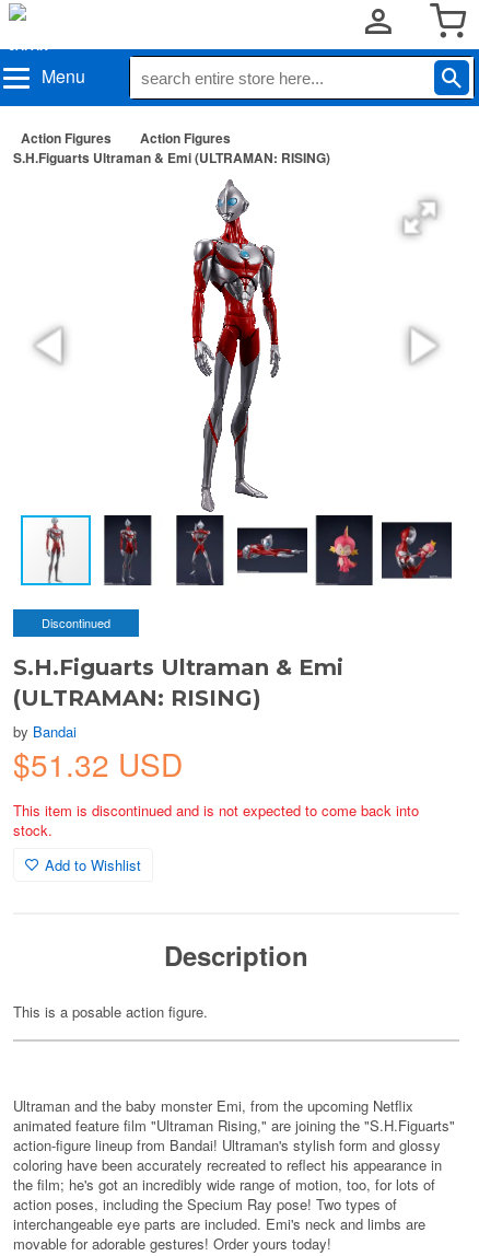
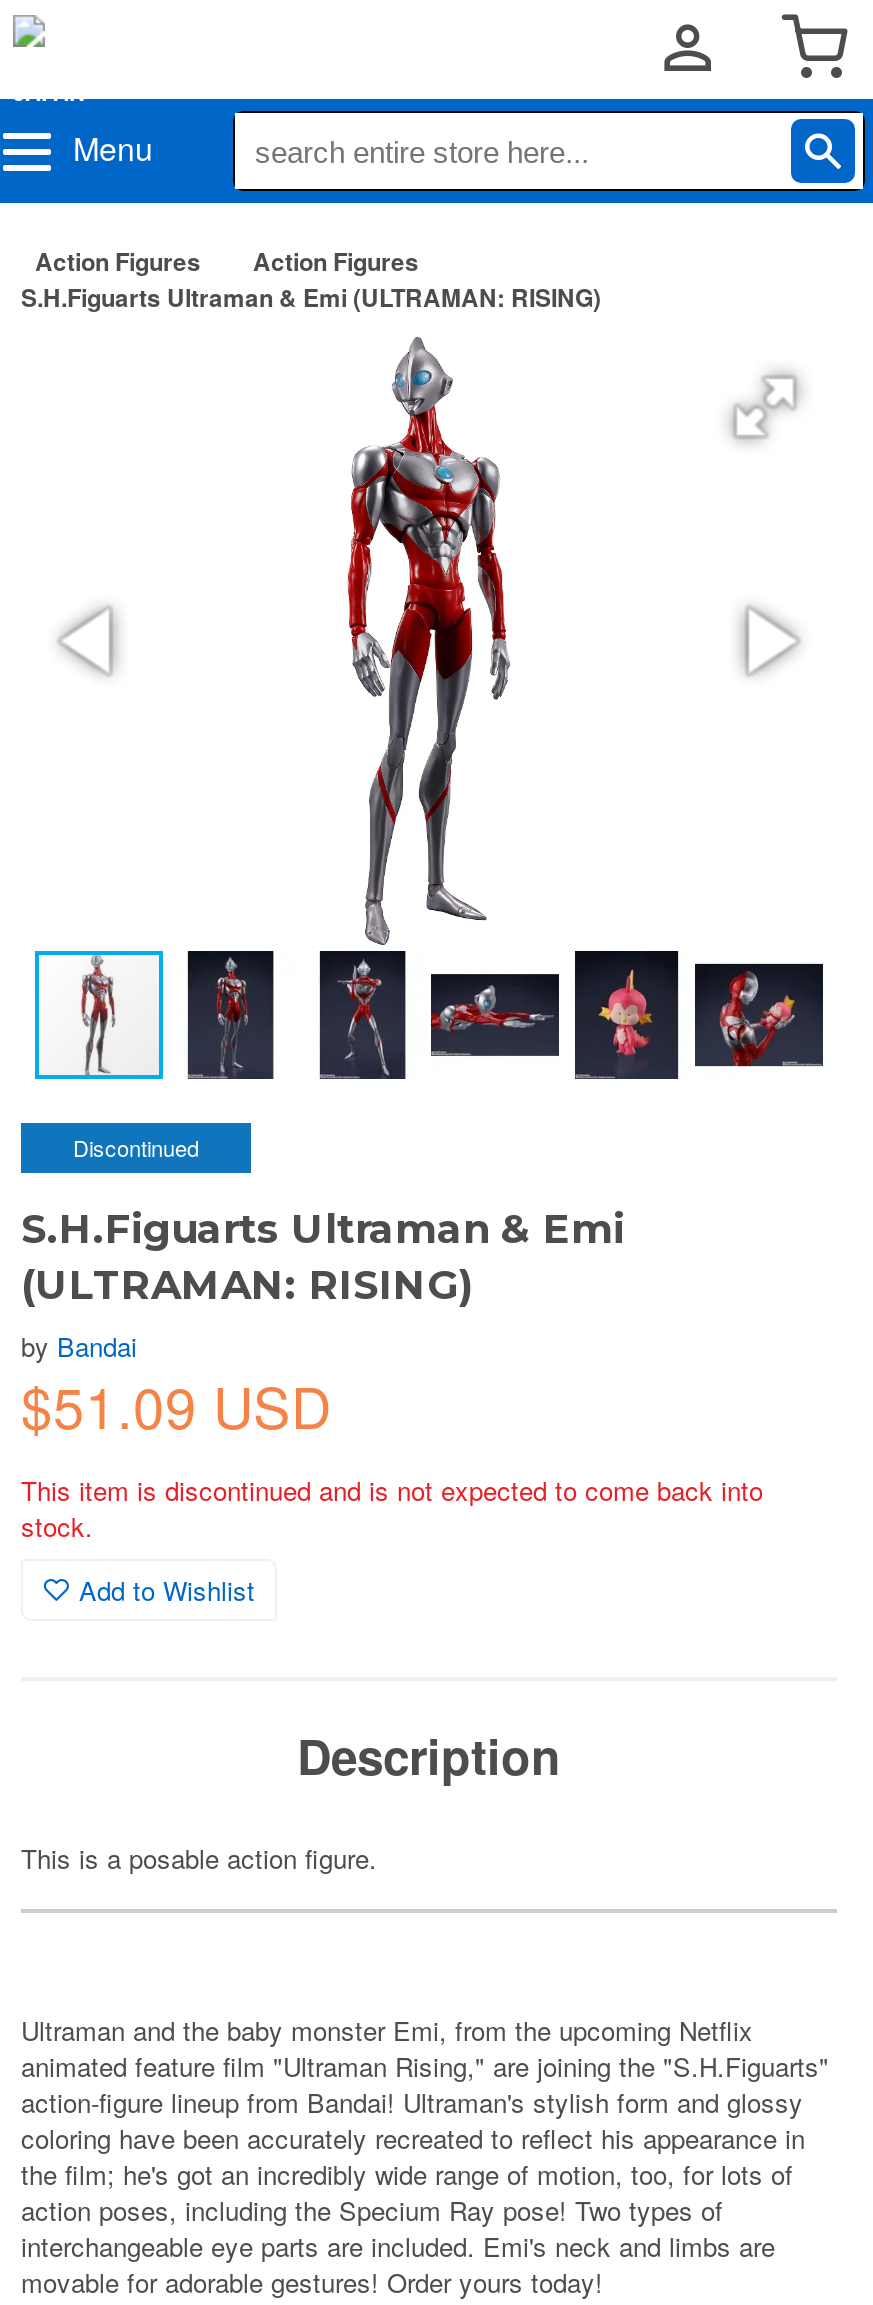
[13,742,183,786] $51.32 USD -> [21,1365,331,1445] $51.09 USD

